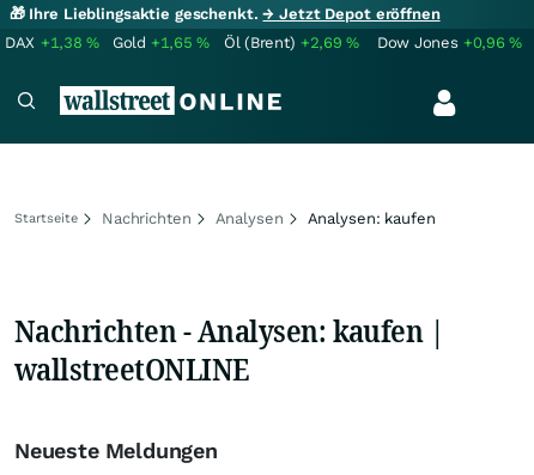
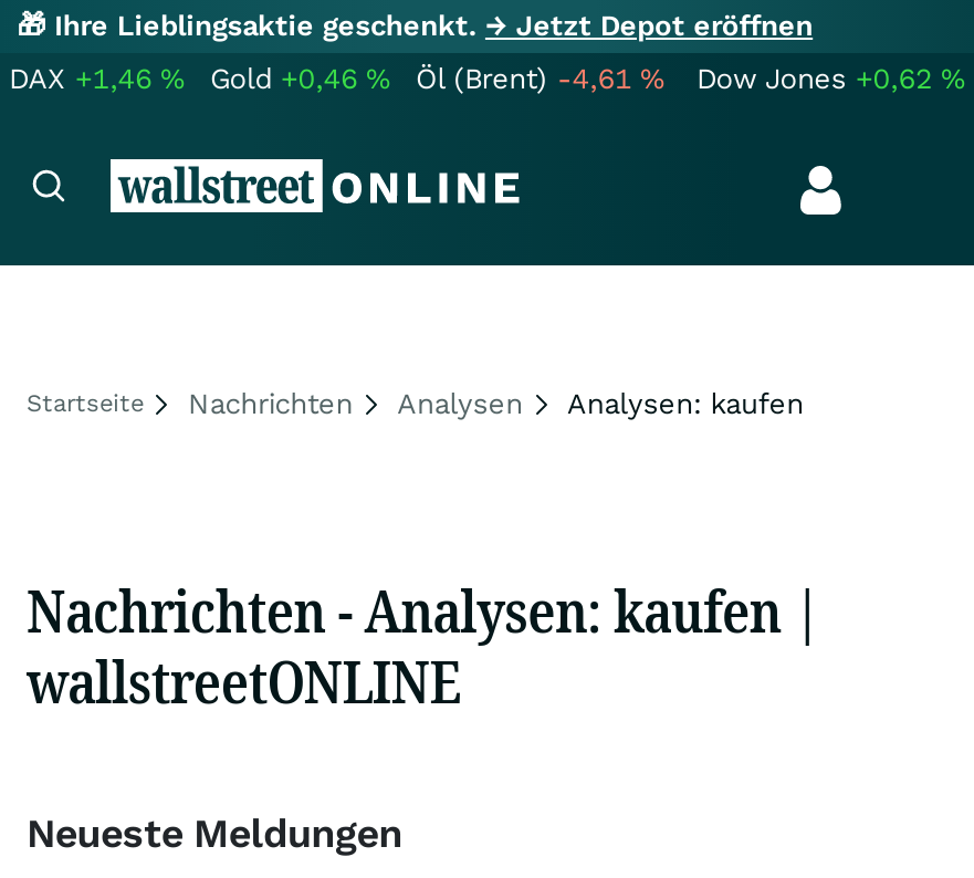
[5,34,100,51] DAX +1,38% -> [9,62,184,95] DAX +1,46%
[113,34,210,51] Gold +1,65% -> [210,62,390,95] Gold +0,46%
[224,34,359,51] Öl (Brent) +2,69% -> [416,62,664,95] Öl (Brent) -4,61%
[377,34,522,51] Dow Jones +0,96% -> [697,62,964,95] Dow Jones +0,62%

